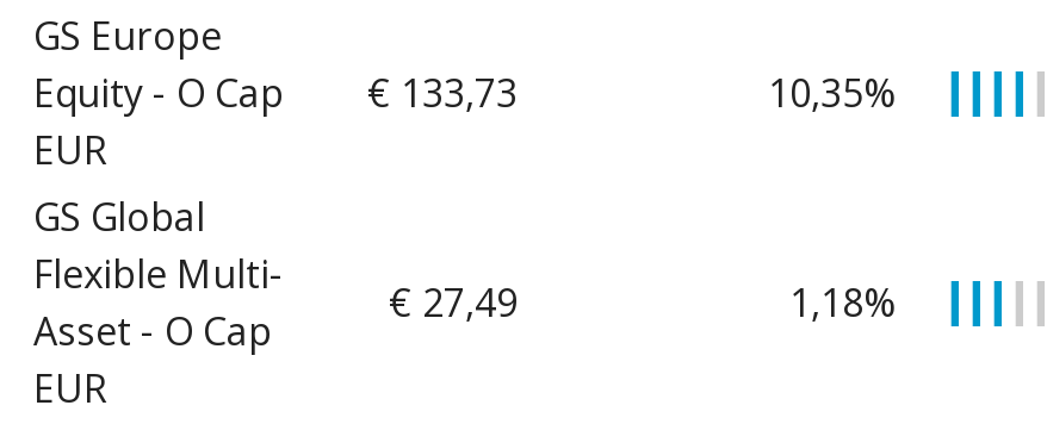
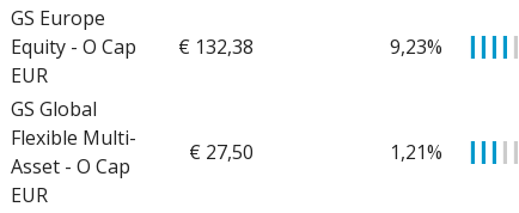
[33,67,518,119] Equity - O Cap € 133,73 -> [11,34,254,60] Equity - O Cap € 132,38
[768,67,894,119] 10,35% -> [390,34,442,60] 9,23%
[389,276,518,329] € 27,49 -> [189,139,254,165] € 27,50
[789,276,894,329] 1,18% -> [390,139,442,165] 1,21%

